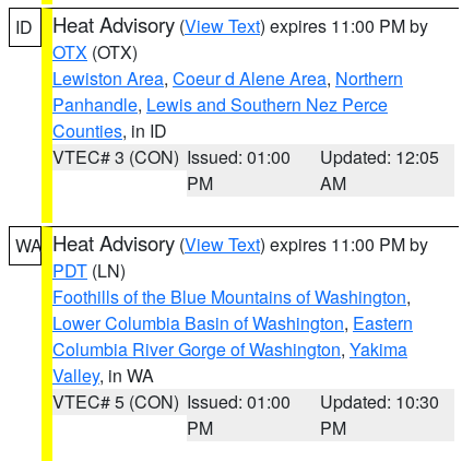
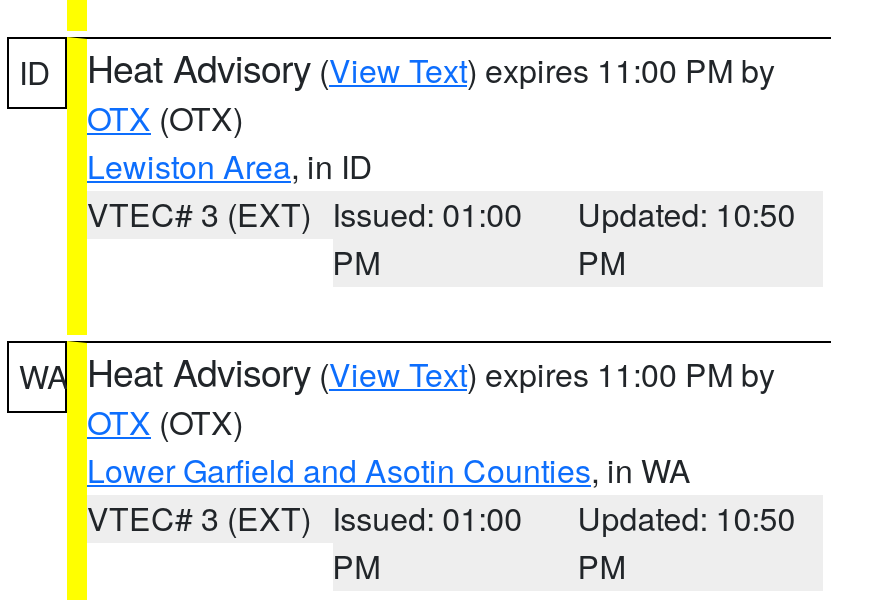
[52,66,403,169] Lewiston Area, Coeur d Alene Area, Northern | Panhandle, Lewis and Southern Nez Perce | Counties, in ID | VTEC# 3 (CON) Issued: 01:00 -> [87,143,522,237] Lewiston Area, in ID | VTEC# 3 (EXT) Issued: 01:00
[320,144,439,196] Updated: 12:05 | AM -> [577,191,795,285] Updated: 10:50 | PM
[52,258,413,414] PDT (LN) | Foothills of the Blue Mountains of Washington, | Lower Columbia Basin of Washington, Eastern | Columbia River Gorge of Washington, Yakima | Valley, in WA | VTEC# 5 (CON) Issued: 01:00 -> [87,399,691,541] OTX (OTX) | Lower Garfield and Asotin Counties, in WA | VTEC# 3 (EXT) Issued: 01:00
[320,389,439,414] Updated: 10:30 -> [577,495,795,541] Updated: 10:50

